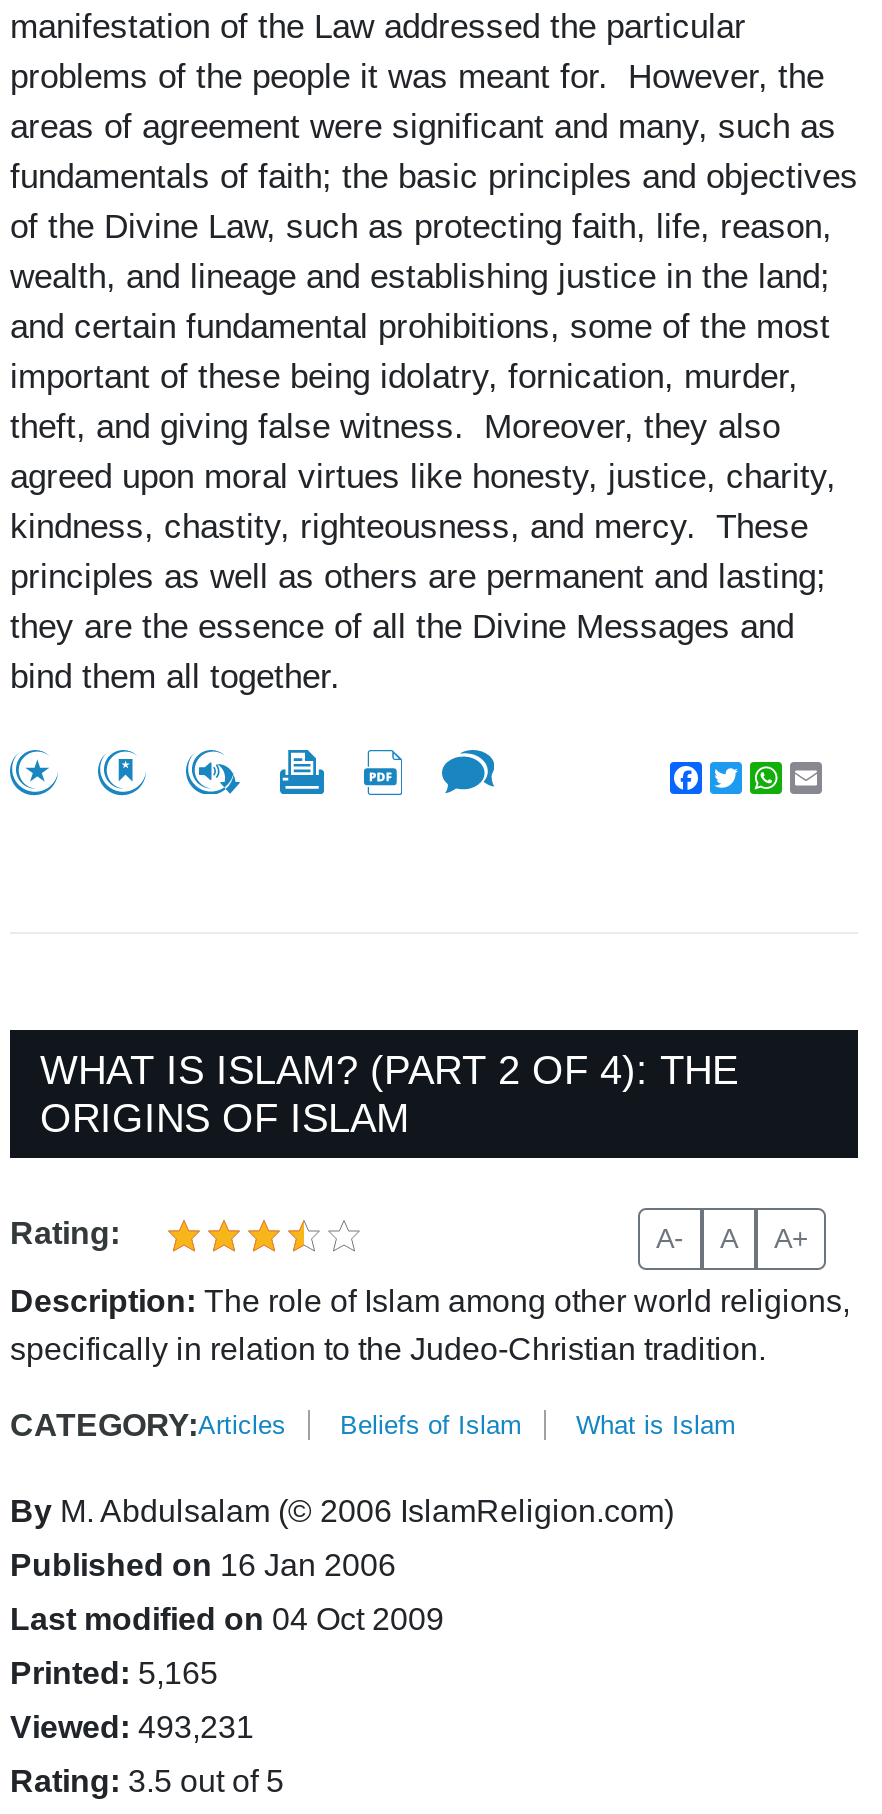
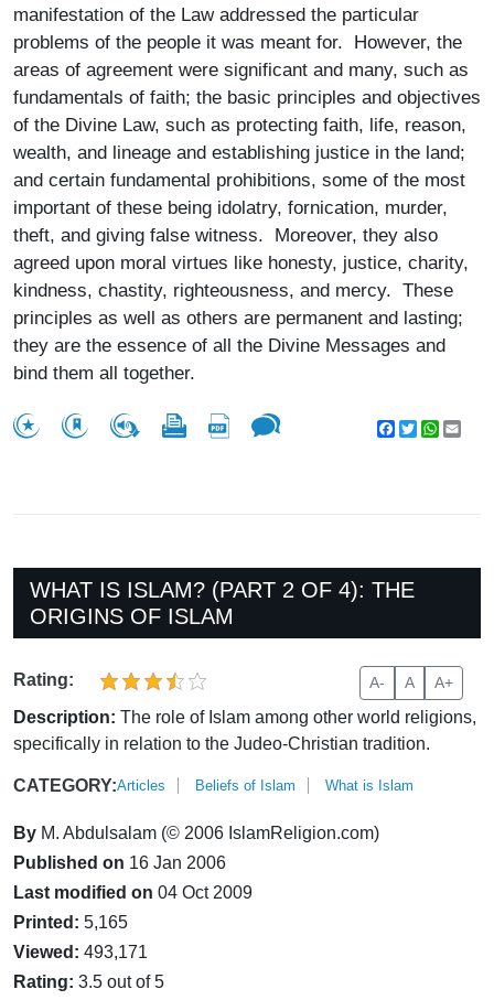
[10,1710,254,1744] Viewed: 493,231 -> [13,943,148,962] Viewed: 493,171

